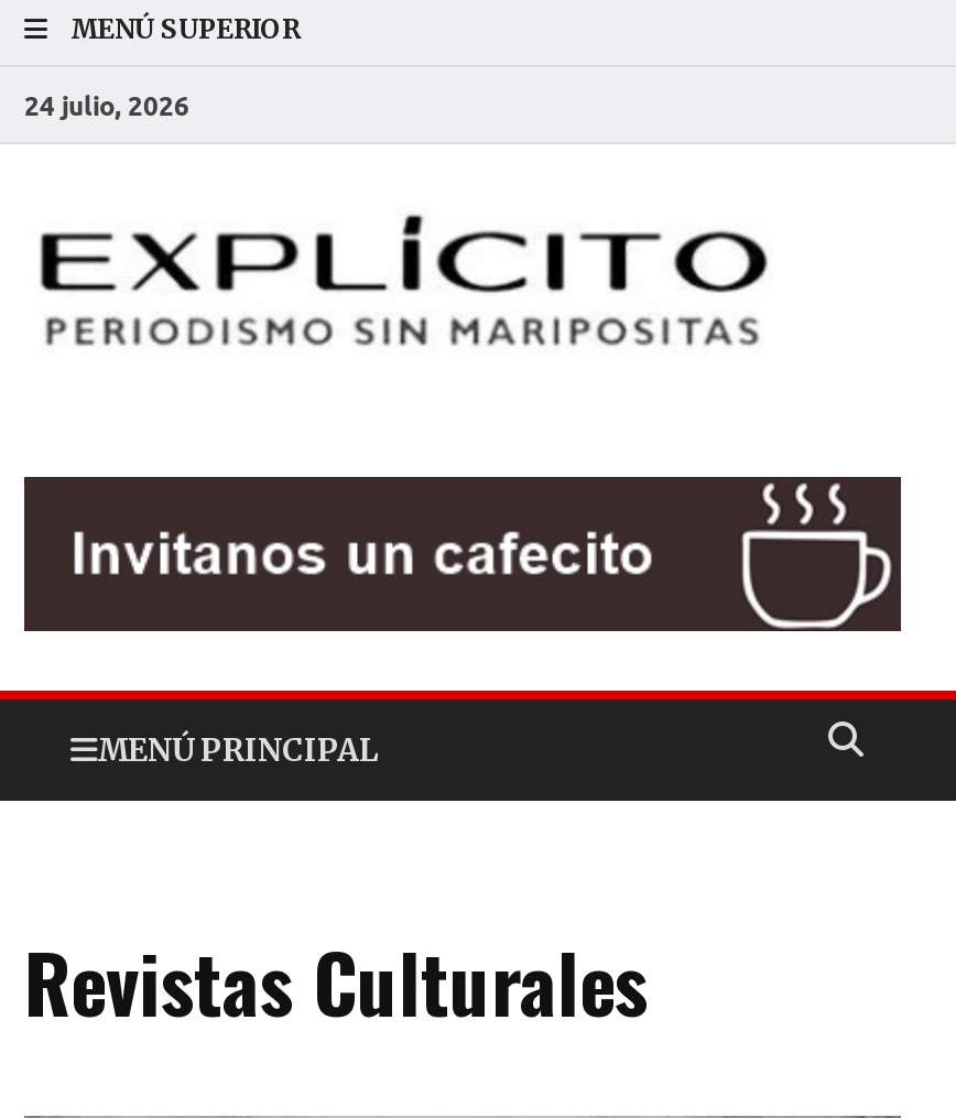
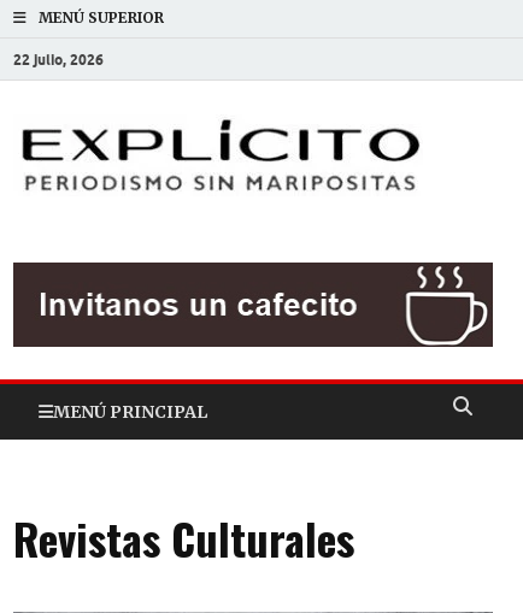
[24,88,189,121] 24 julio, 2026 -> [13,50,104,68] 22 julio, 2026

